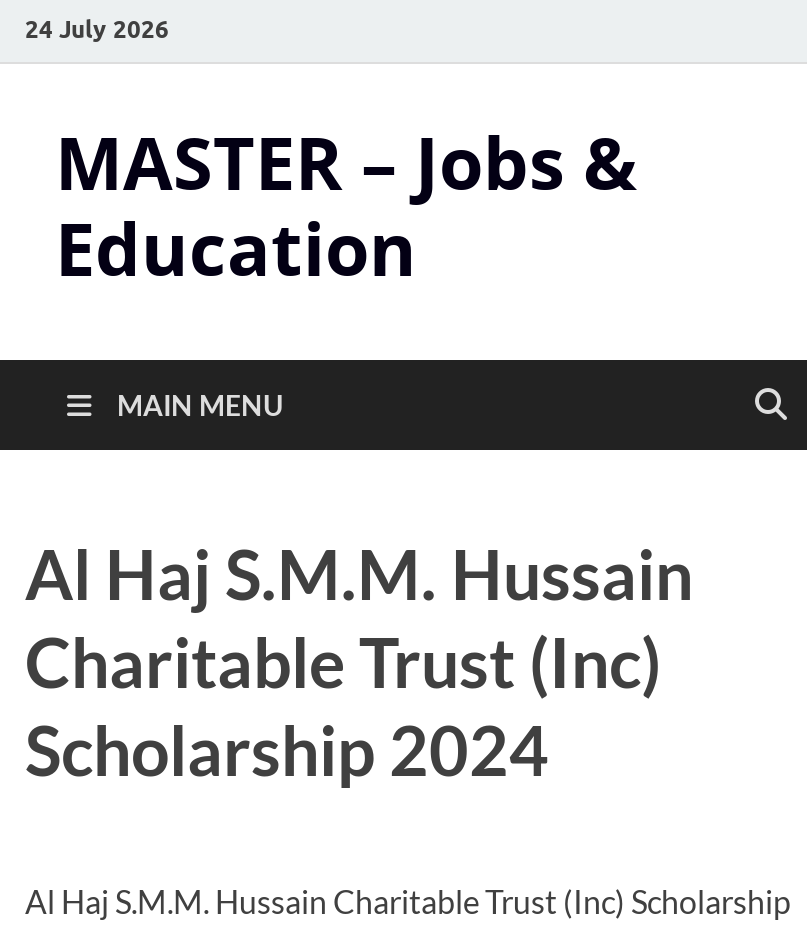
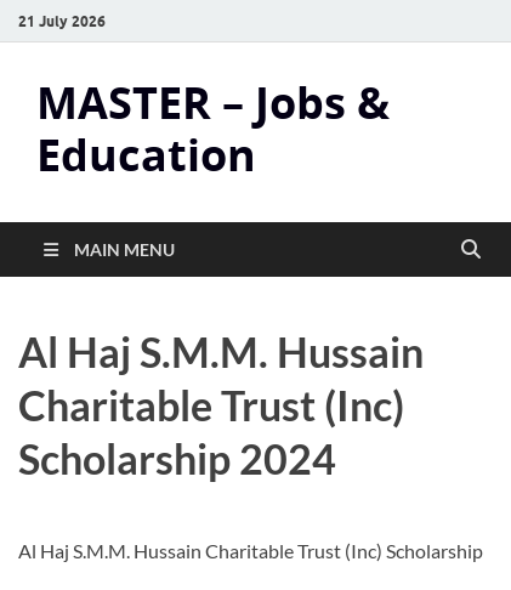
[25,13,169,43] 24 July 2026 -> [18,12,106,30] 21 July 2026

